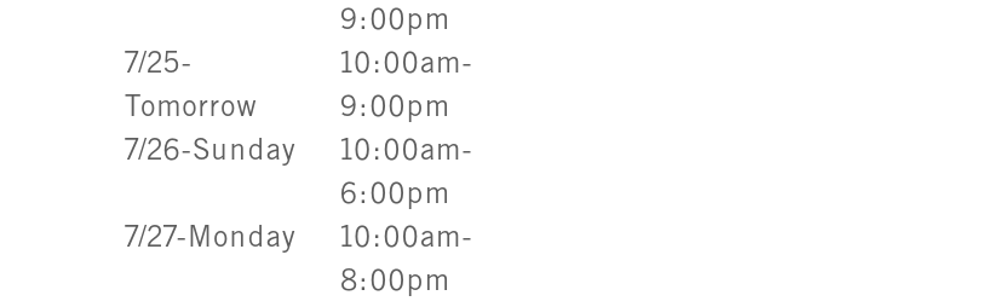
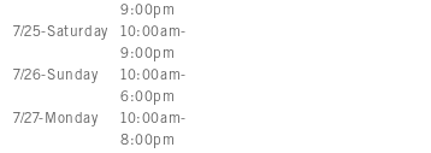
[125,51,257,124] 7/25- | Tomorrow -> [13,26,108,40] 7/25-Saturday

